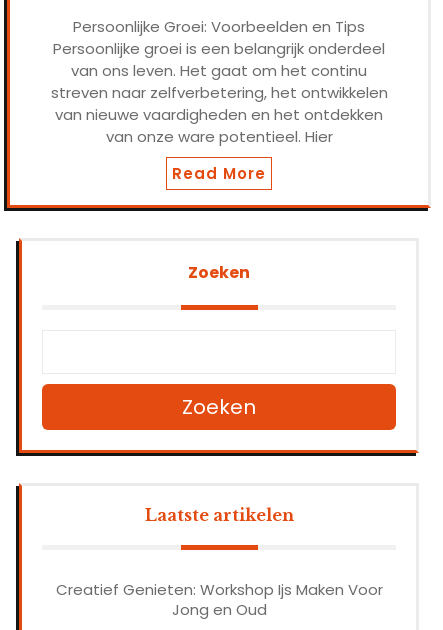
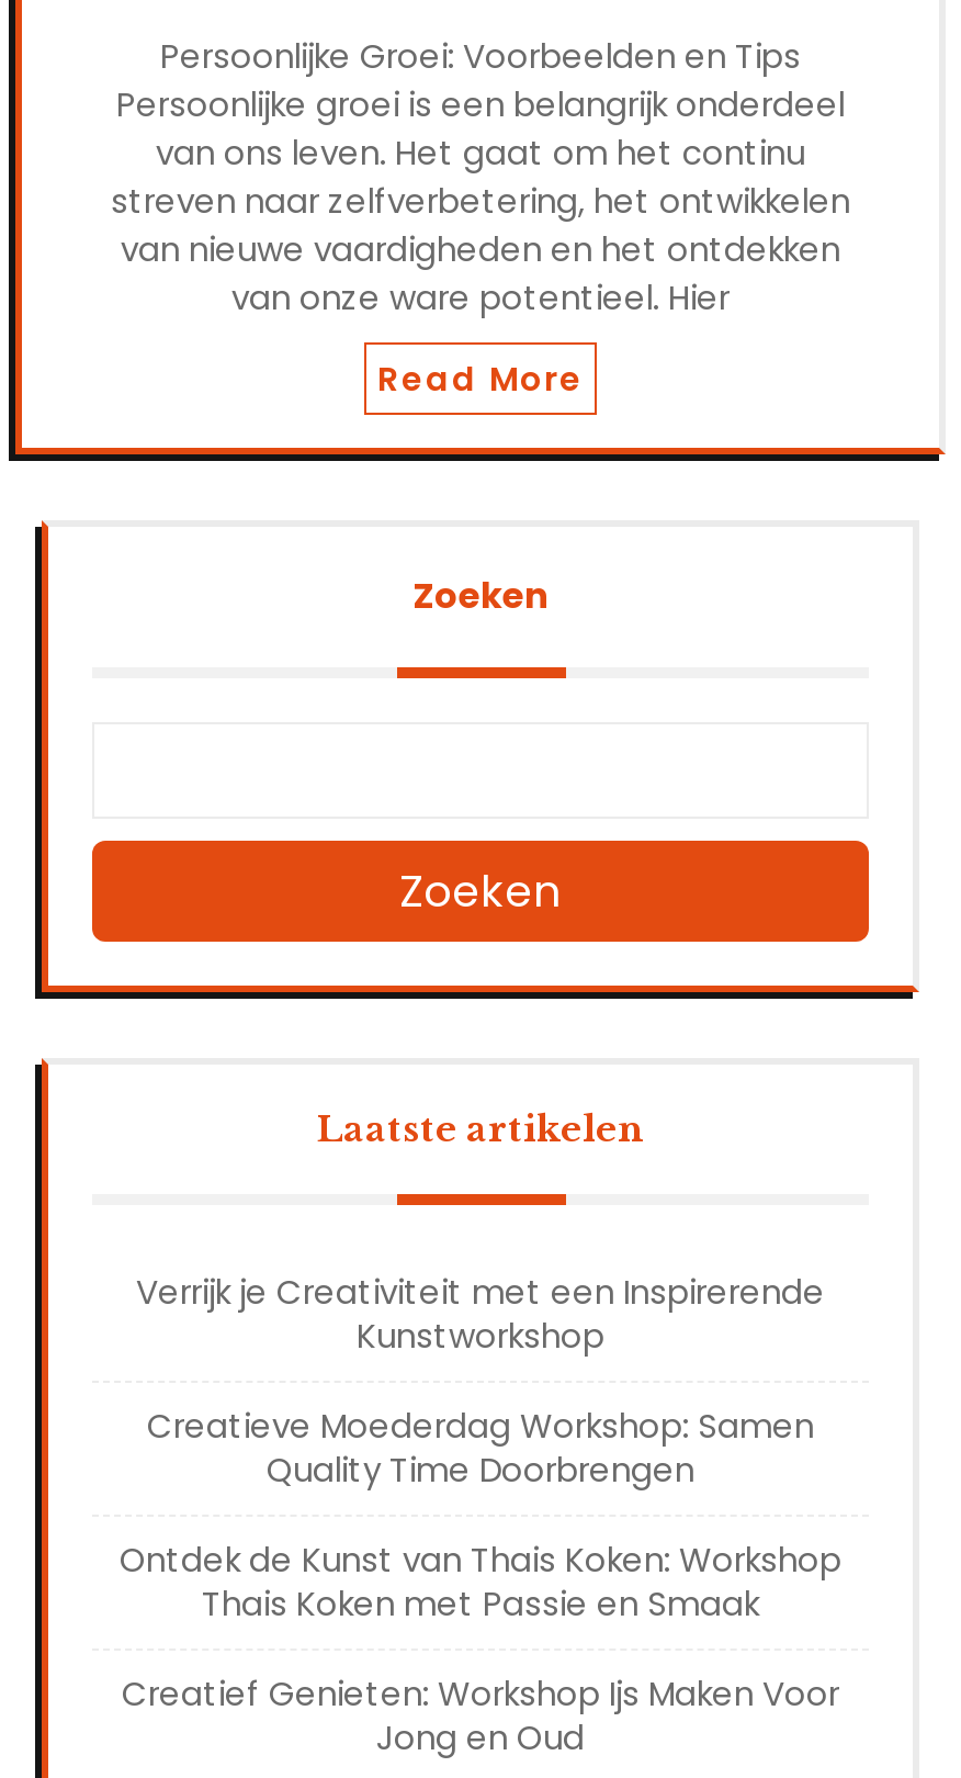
none -> [120,1268,841,1626] Verrijk je Creativiteit met een Inspirerende | Kunstworkshop | Creatieve Moederdag Workshop: Samen | Quality Time Doorbrengen | Ontdek de Kunst van Thais Koken: Workshop | Thais Koken met Passie en Smaak

